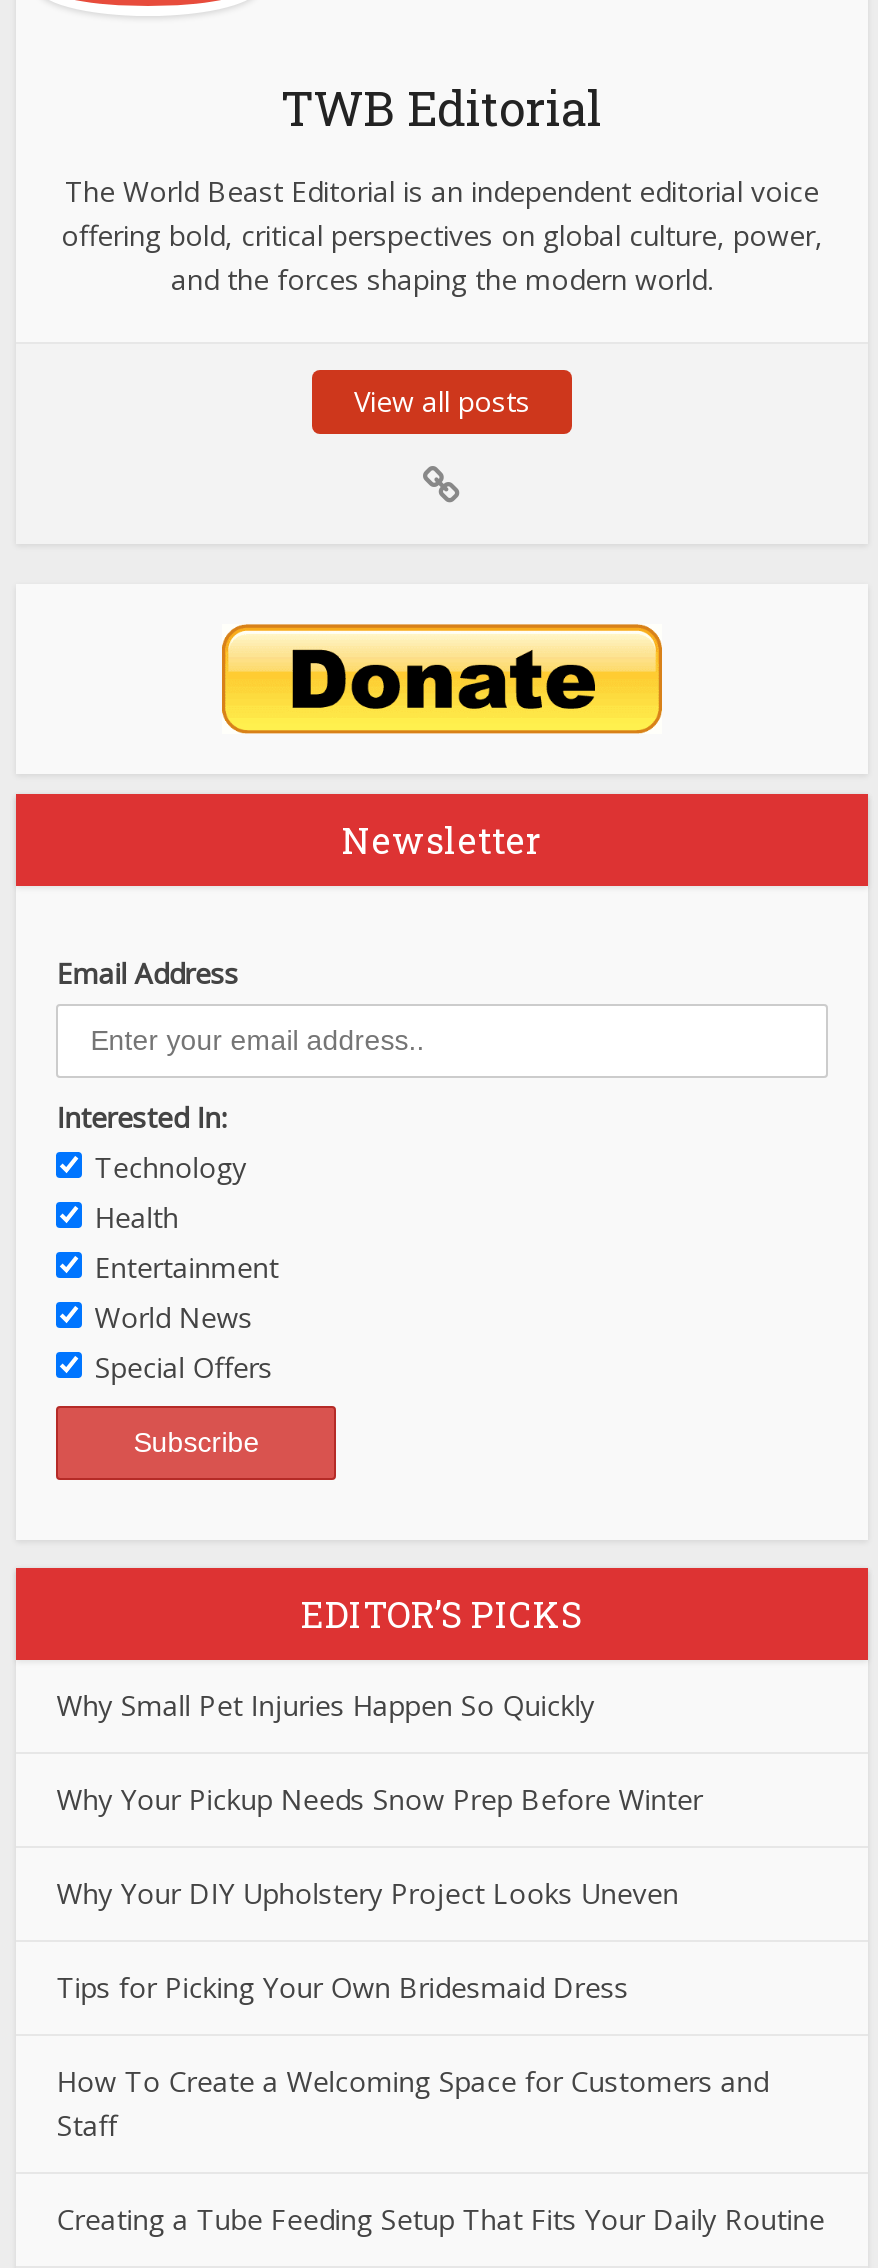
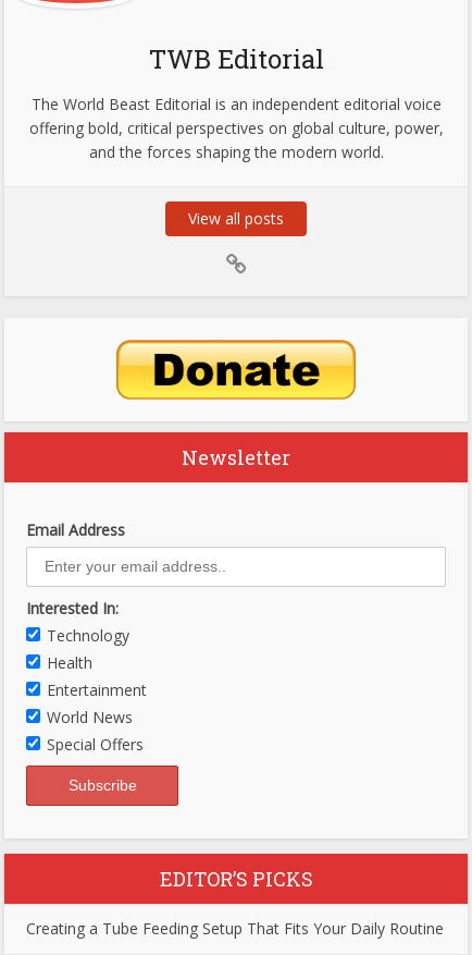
[56,1686,768,2144] Why Small Pet Injuries Happen So Quickly | Why Your Pickup Needs Snow Prep Before Winter | Why Your DIY Upholstery Project Looks Uneven | Tips for Picking Your Own Bridesmaid Dress | How To Create a Welcoming Space for Customers and | Staff -> none

